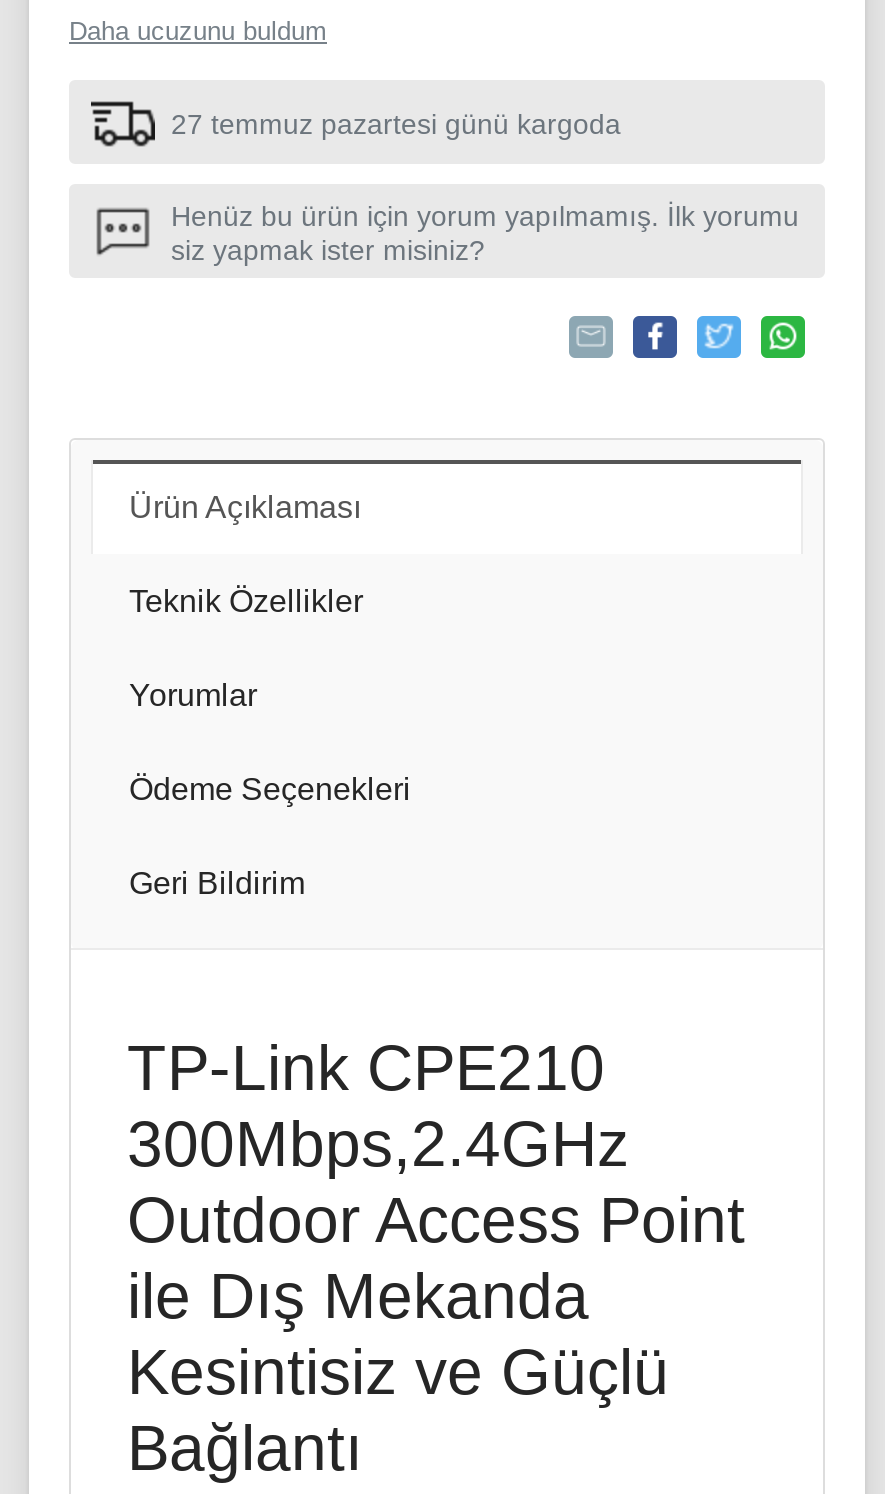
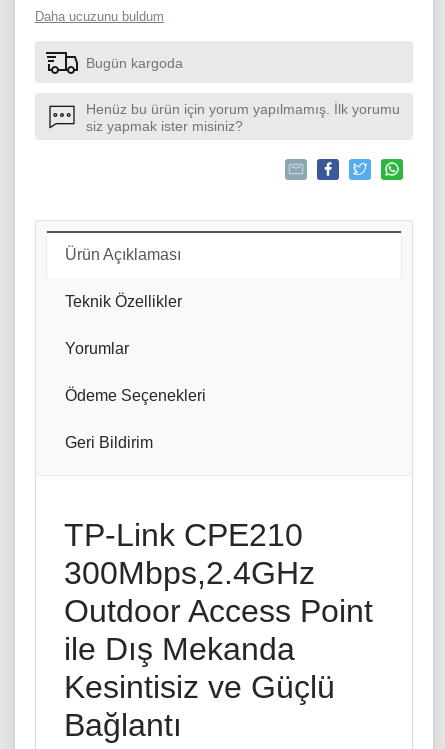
[171,108,621,140] 27 temmuz pazartesi günü kargoda -> [86,55,183,71] Bugün kargoda

